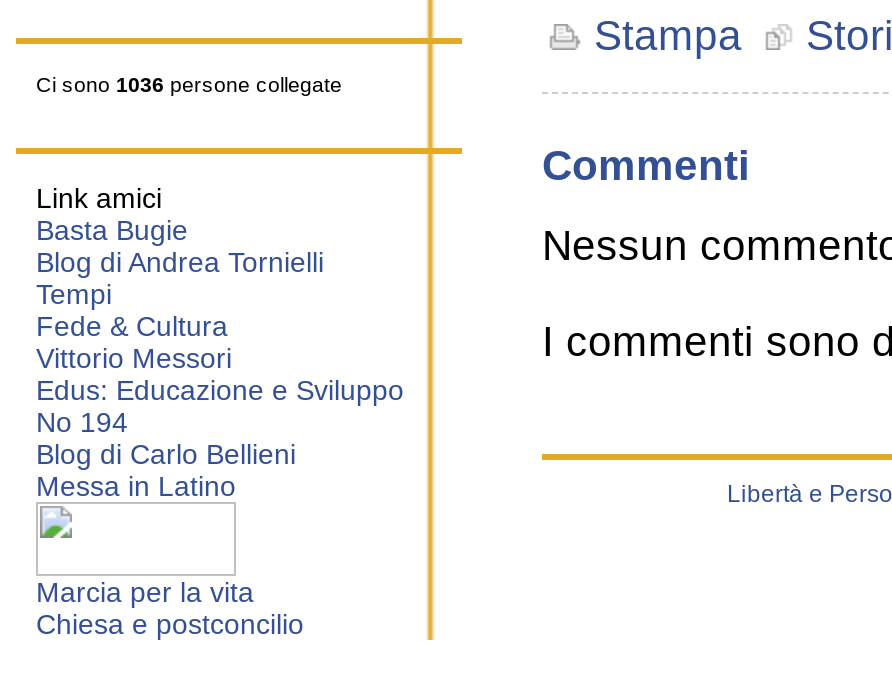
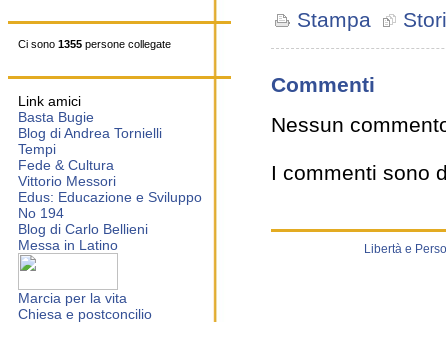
[36,72,342,96] Ci sono 1036 persone collegate -> [18,38,171,50] Ci sono 1355 persone collegate

